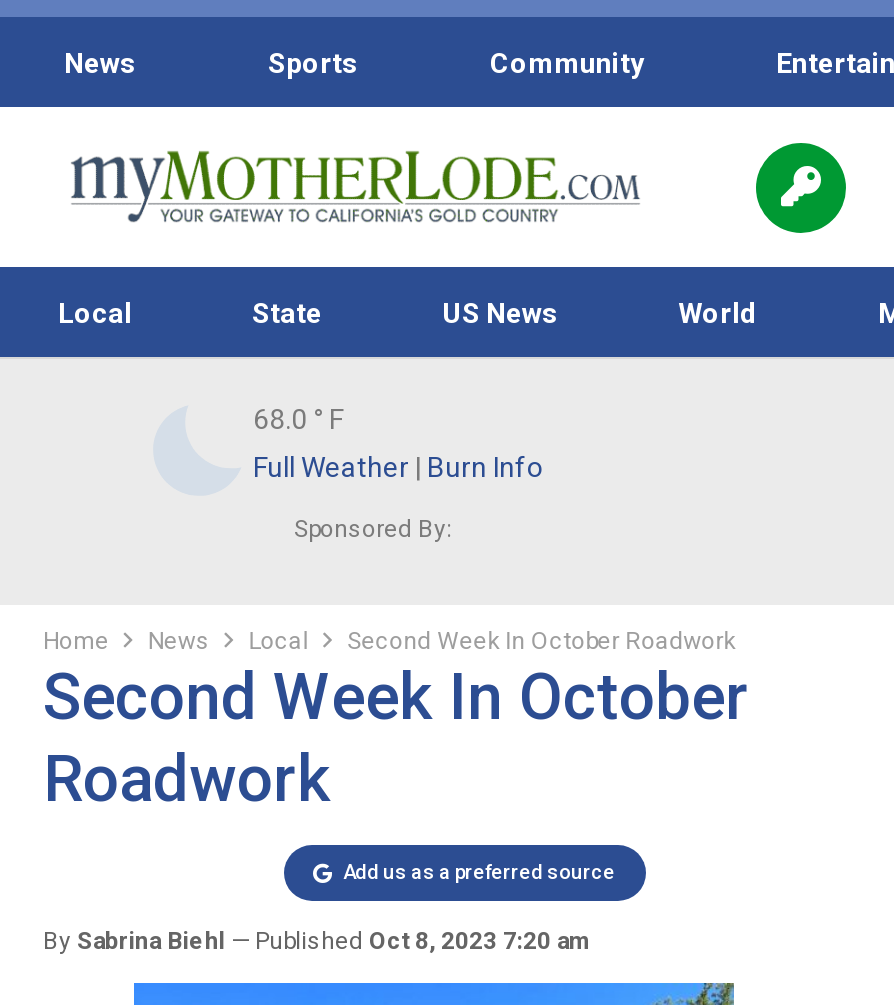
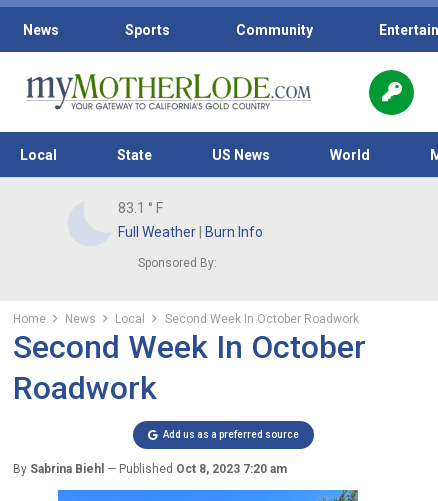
[253,403,343,435] 68.0 ° F -> [117,200,162,216] 83.1 ° F

